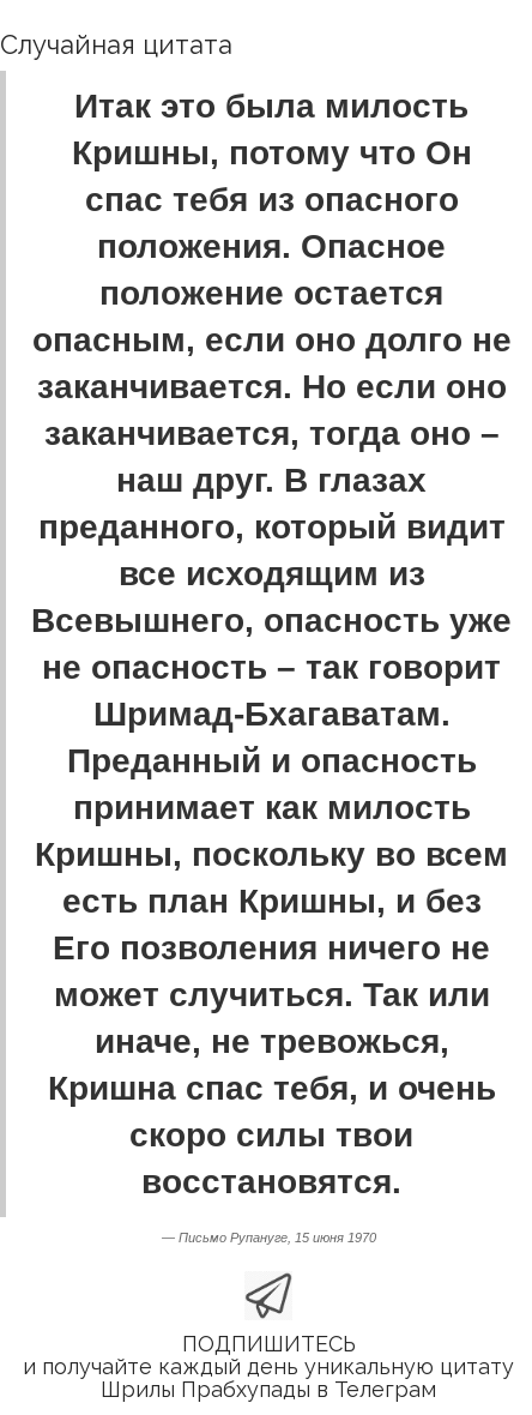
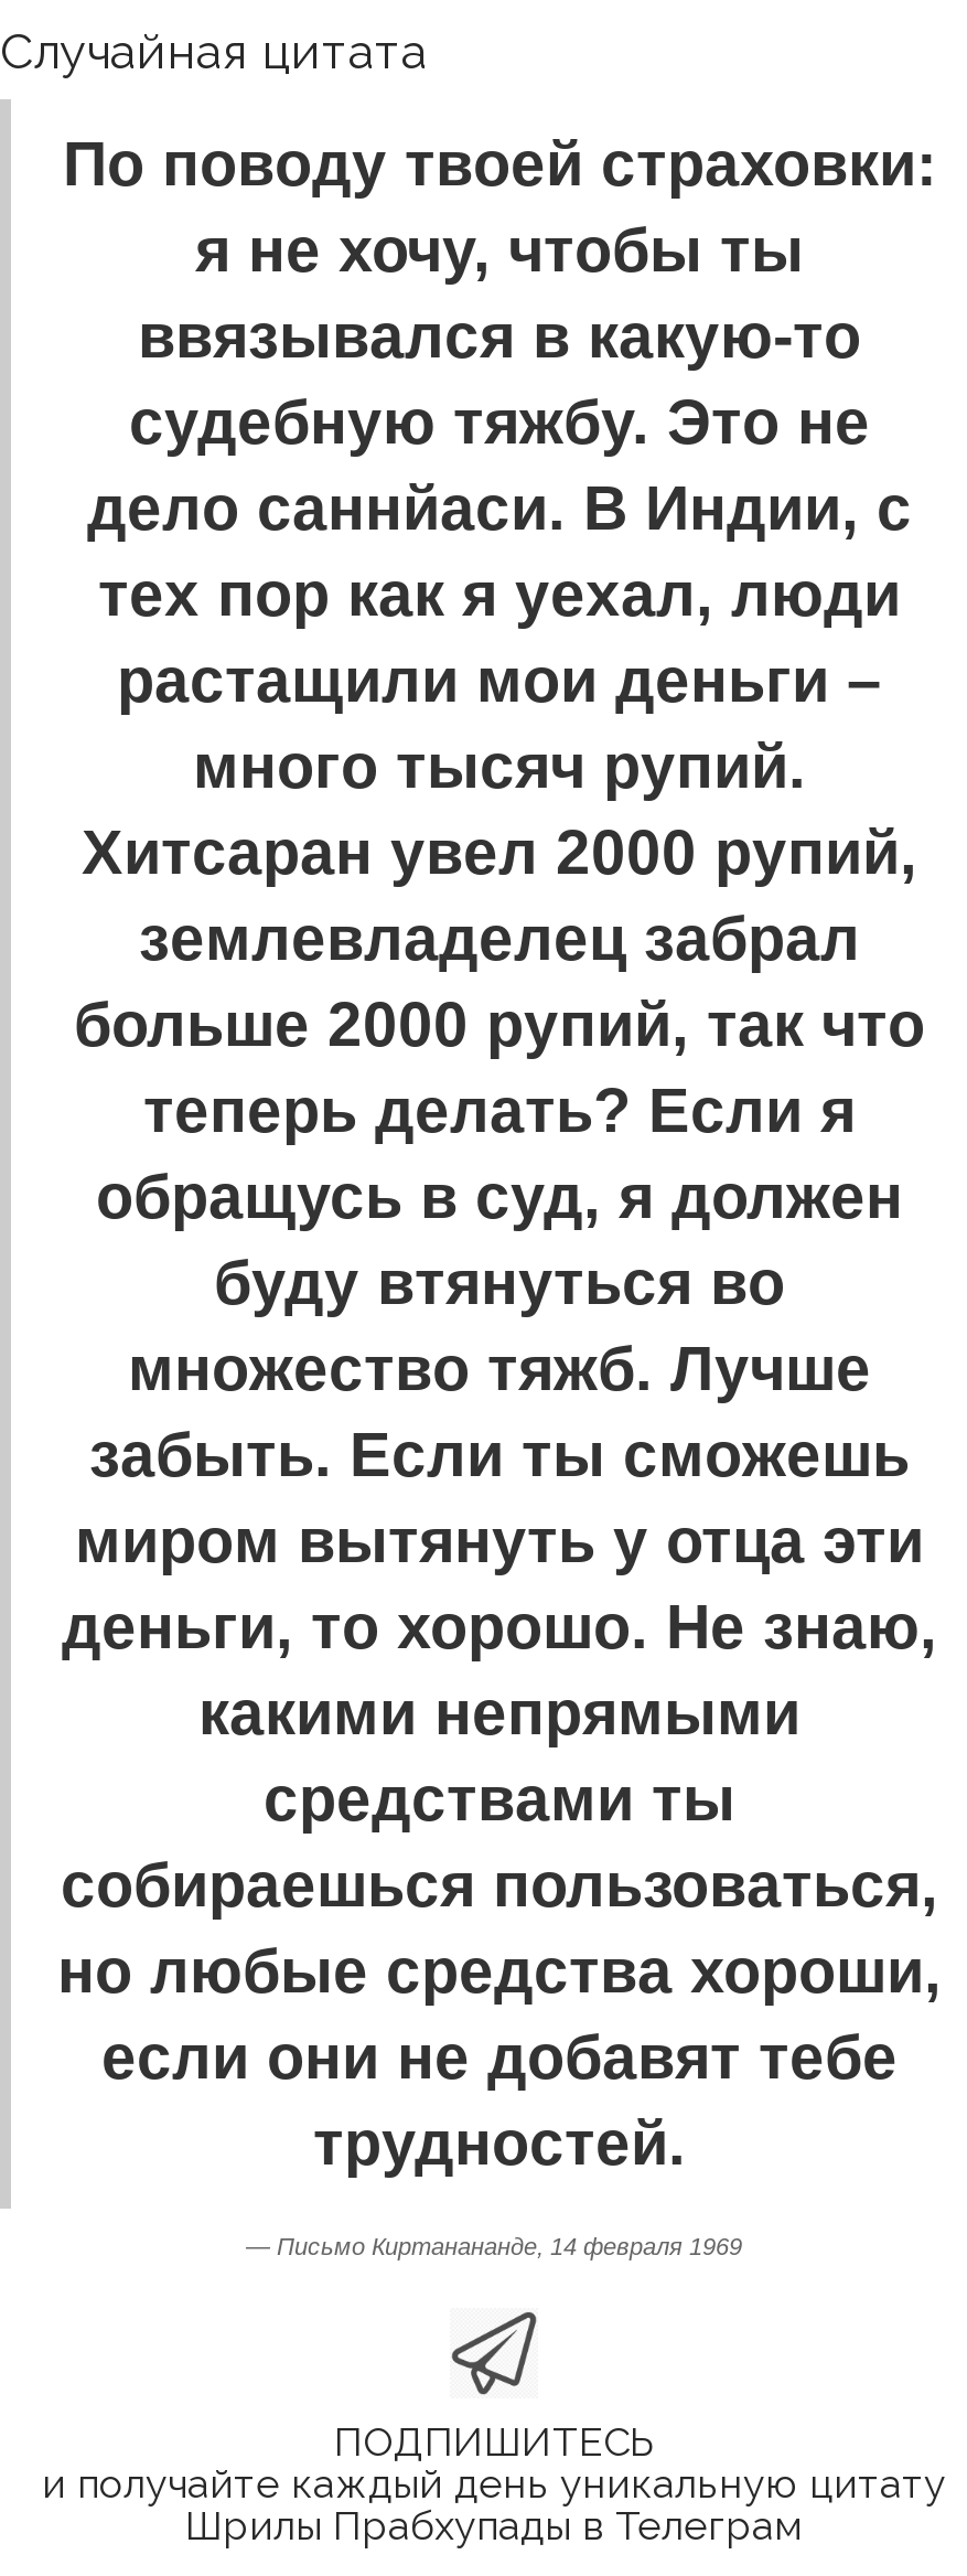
[31,88,512,1200] Итак это была милость | Кришны, потому что Он | спас тебя из опасного | положения. Опасное | положение остается | опасным, если оно долго не | заканчивается. Но если оно | заканчивается, тогда оно – | наш друг. В глазах | преданного, который видит | все исходящим из | Всевышнего, опасность уже | не опасность – так говорит | Шримад-Бхагаватам. | Преданный и опасность | принимает как милость | Кришны, поскольку во всем | есть план Кришны, и без | Его позволения ничего не | может случиться. Так или | иначе, не тревожься, | Кришна спас тебя, и очень | скоро силы твои | восстановятся. -> [57,130,942,2178] По поводу твоей страховки: | я не хочу, чтобы ты | ввязывался в какую-то | судебную тяжбу. Это не | дело саннйаси. В Индии, с | тех пор как я уехал, люди | растащили мои деньги – | много тысяч рупий. | Хитсаран увел 2000 рупий, | землевладелец забрал | больше 2000 рупий, так что | теперь делать? Если я | обращусь в суд, я должен | буду втянуться во | множество тяжб. Лучше | забыть. Если ты сможешь | миром вытянуть у отца эти | деньги, то хорошо. Не знаю, | какими непрямыми | средствами ты | собираешься пользоваться, | но любые средства хороши, | если они не добавят тебе | трудностей.
[161,1230,376,1245] — Письмо Рупануге, 15 июня 1970 -> [246,2233,742,2259] — Письмо Киртанананде, 14 февраля 1969

